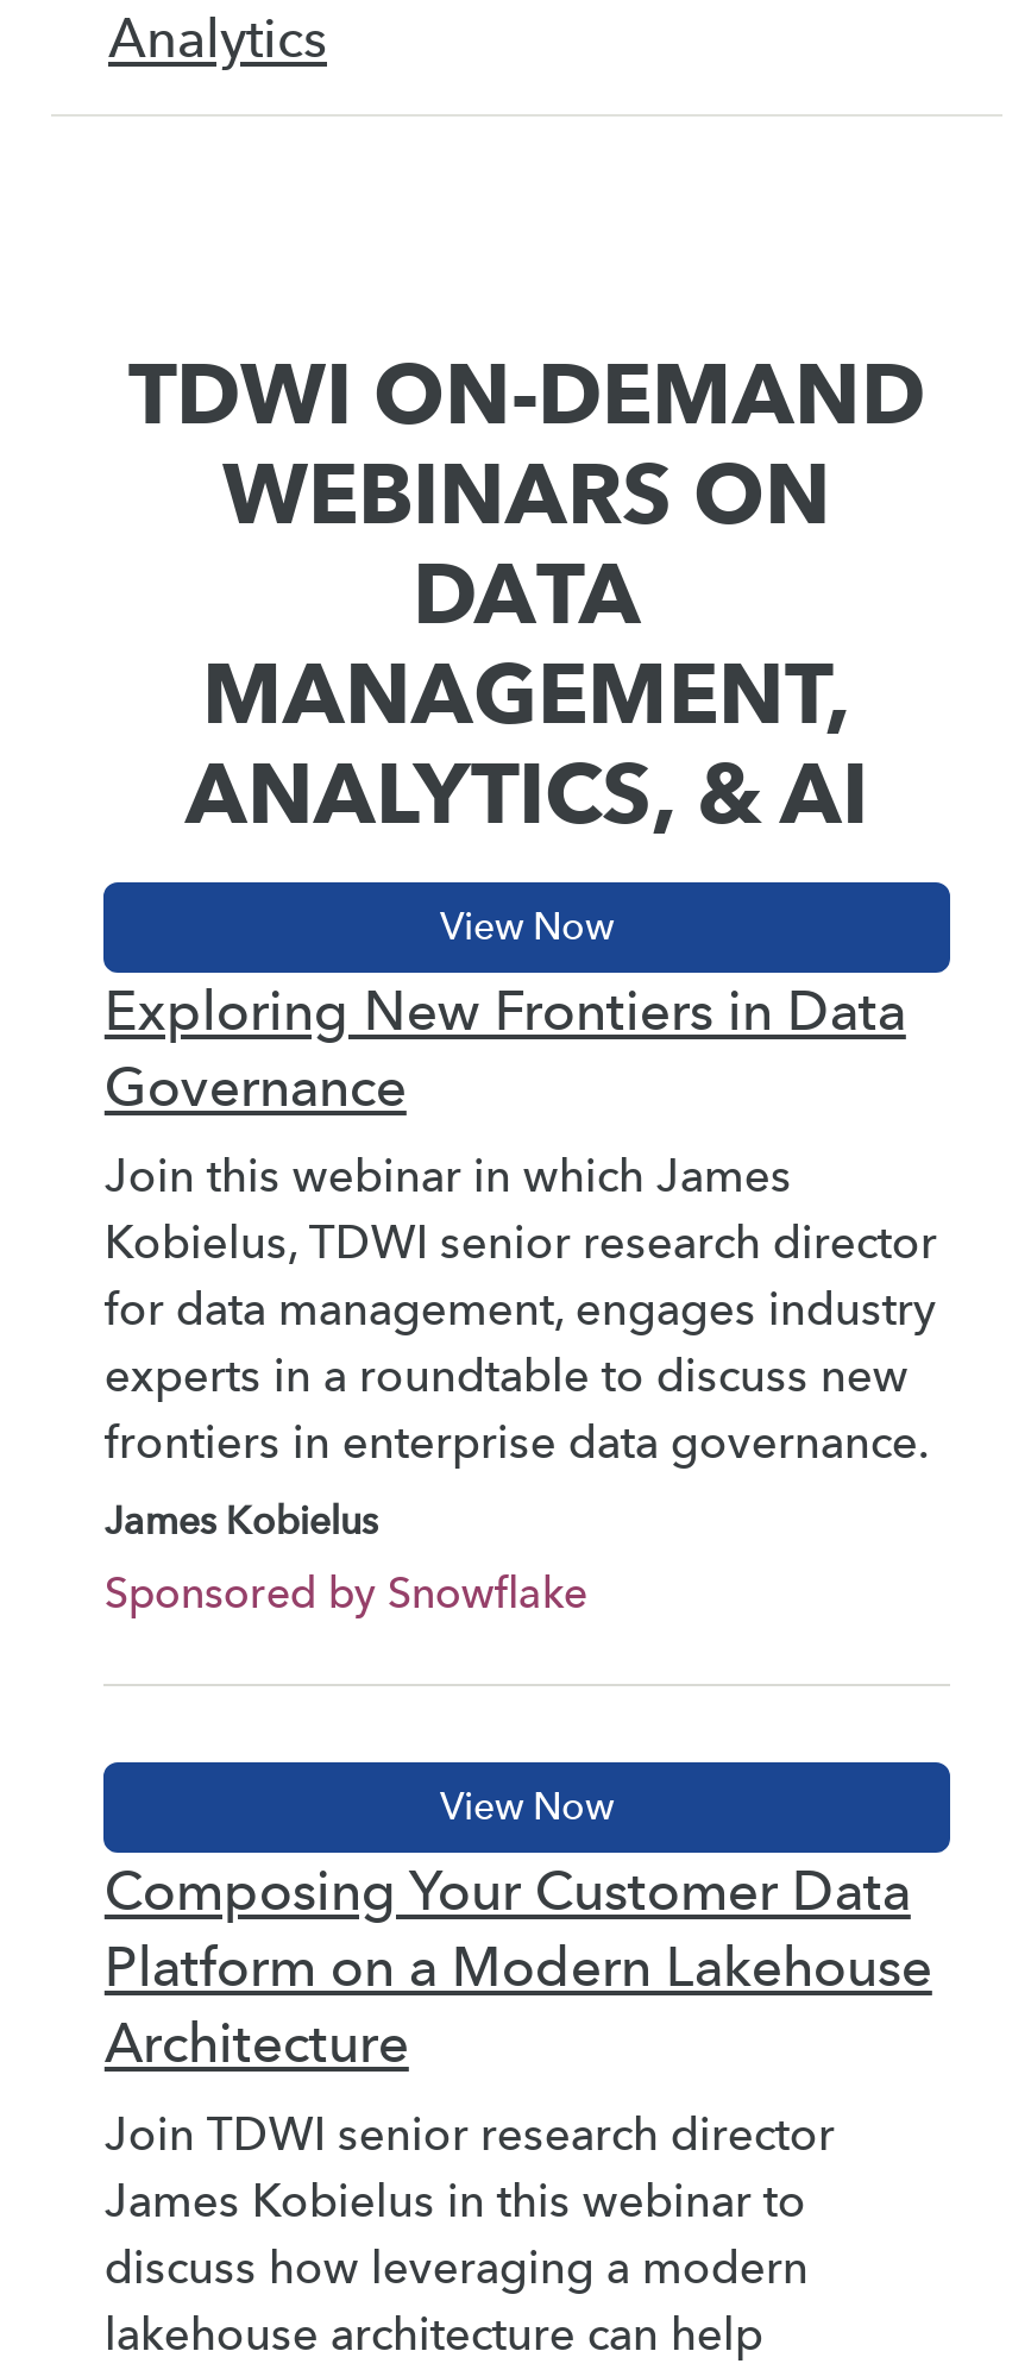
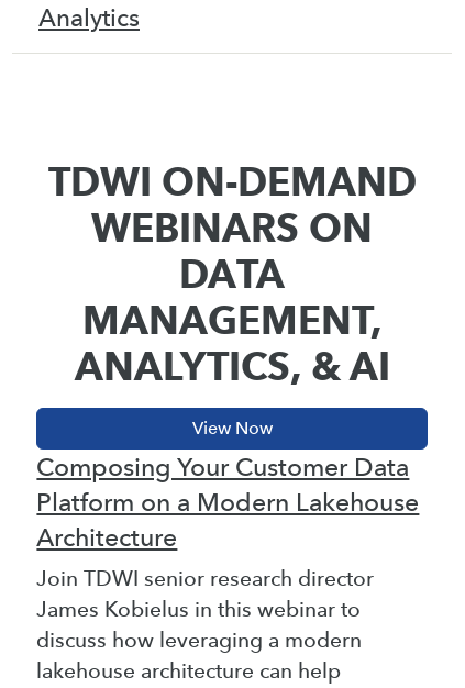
[104,977,937,1620] Exploring New Frontiers in Data | Governance | Join this webinar in which James | Kobielus, TDWI senior research director | for data management, engages industry | experts in a roundtable to discuss new | frontiers in enterprise data governance. | James Kobielus | Sponsored by Snowflake -> none

